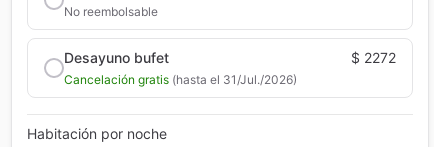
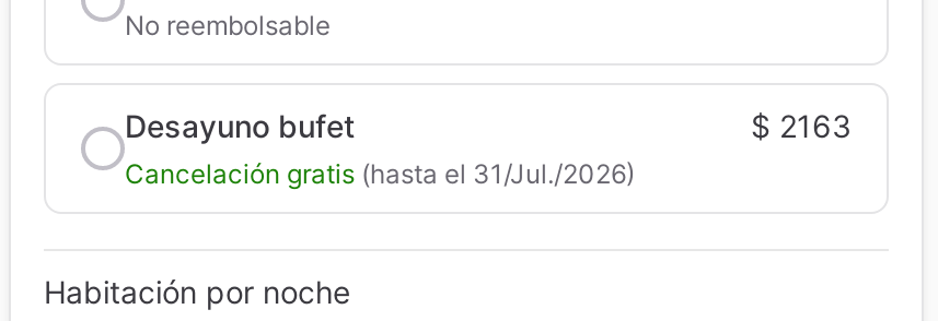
[351,49,396,66] $ 2272 -> [751,106,852,143] $ 2163

